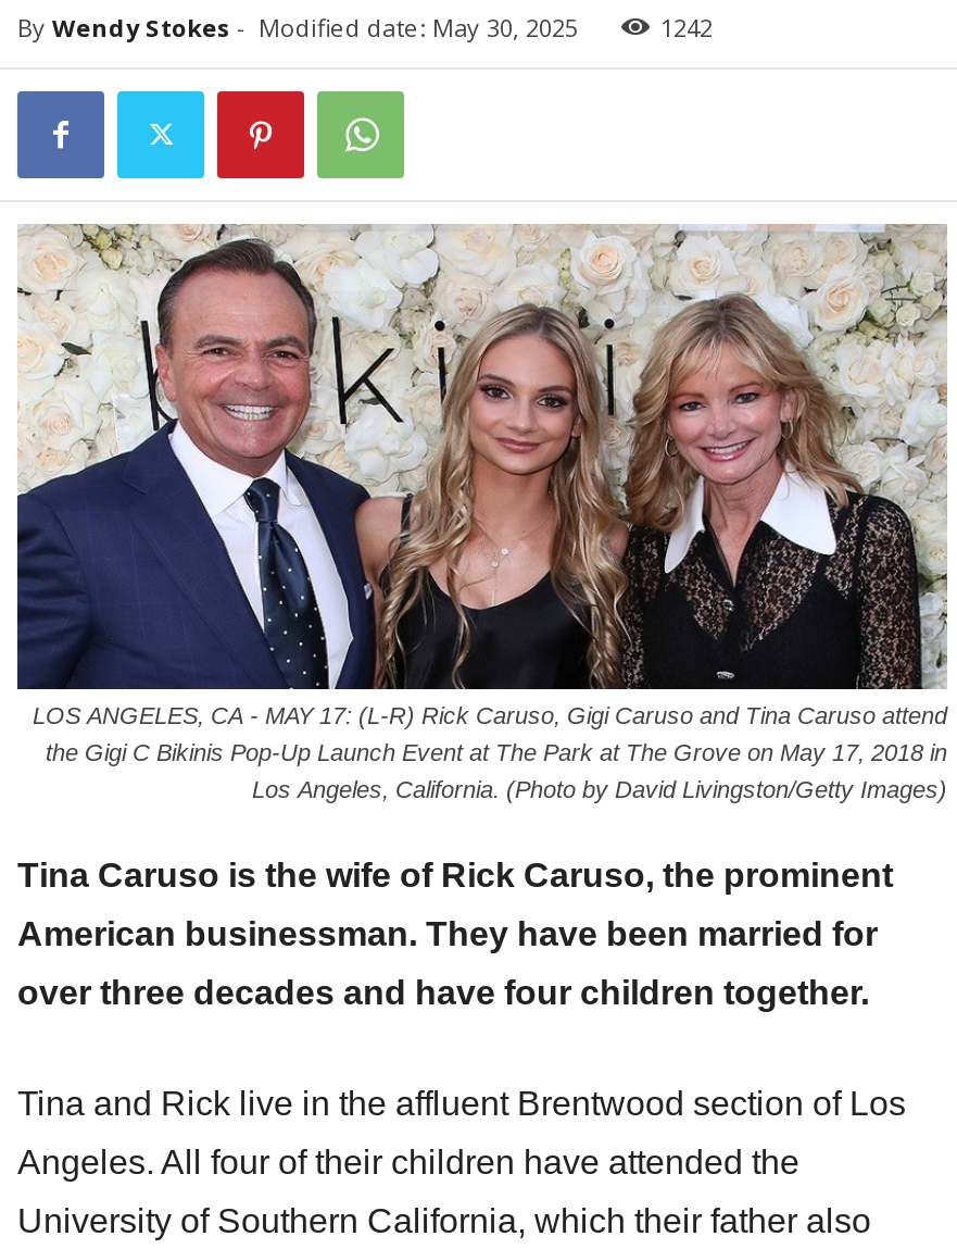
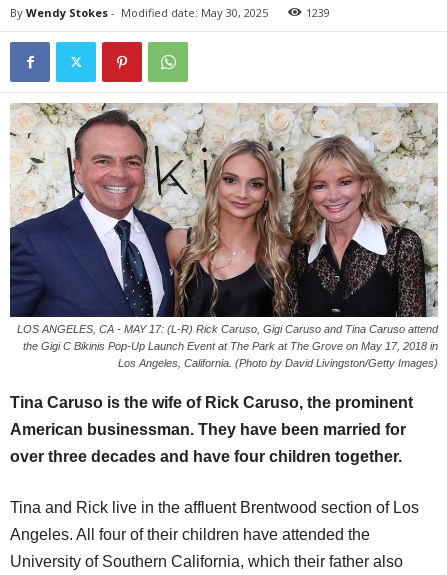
[660,11,713,43] 1242 -> [306,5,330,20] 1239

